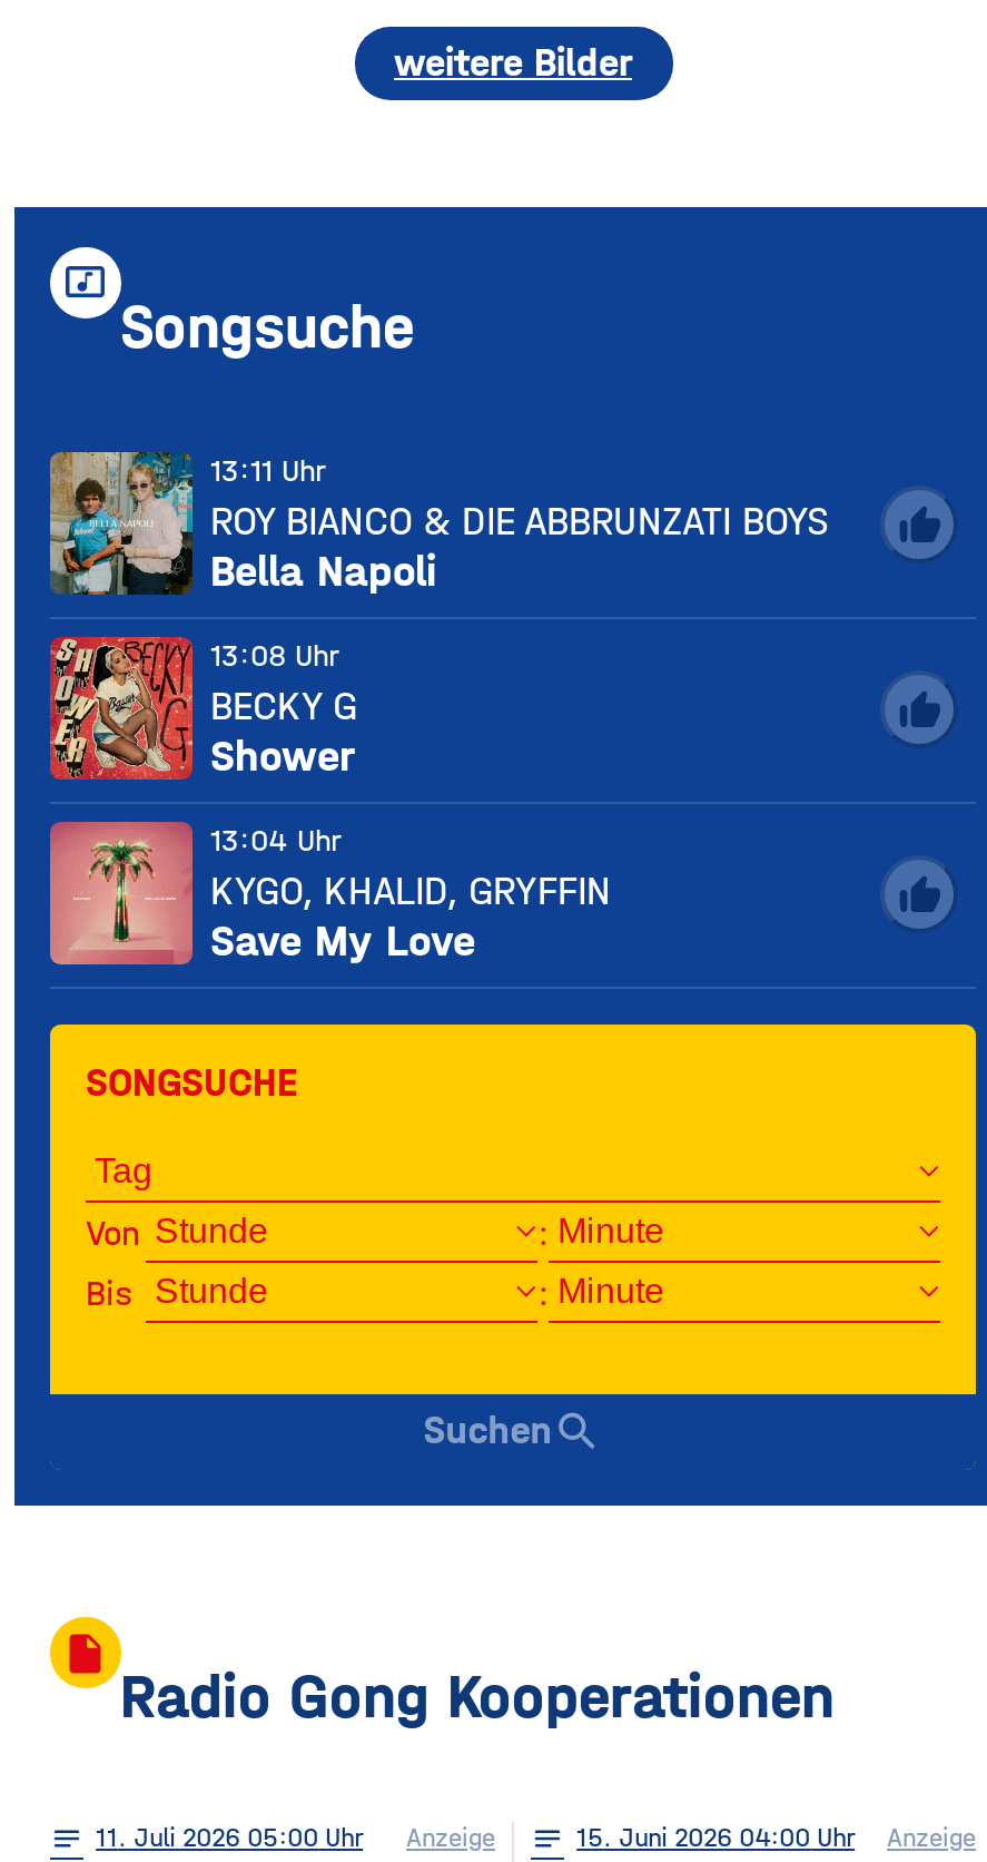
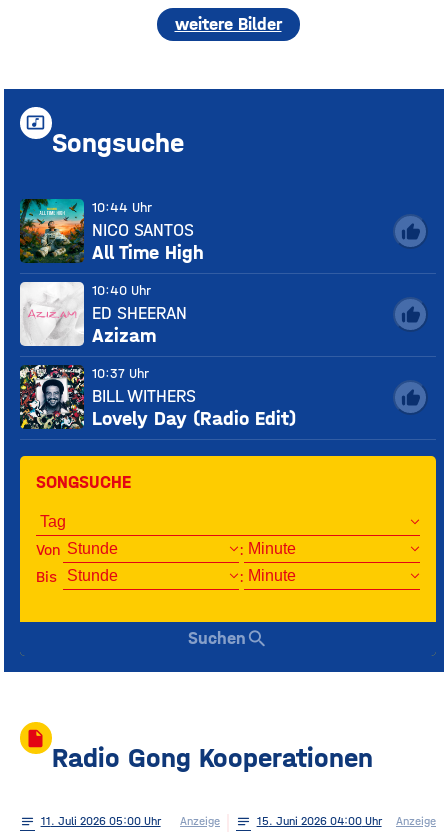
[48,450,829,597] [image] | 13:11 Uhr | ROY BIANCO & DIE ABBRUNZATI BOYS | Bella Napoli -> [19,198,204,264] [image] | 10:44 Uhr | NICO SANTOS | All Time High
[48,635,357,782] [image] | 13:08 Uhr | BECKY G | Shower -> [19,281,187,347] [image] | 10:40 Uhr | ED SHEERAN | Azizam
[48,820,611,967] [image] | 13:04 Uhr | KYGO, KHALID, GRYFFIN | Save My Love -> [19,364,296,430] [image] | 10:37 Uhr | BILL WITHERS | Lovely Day (Radio Edit)

